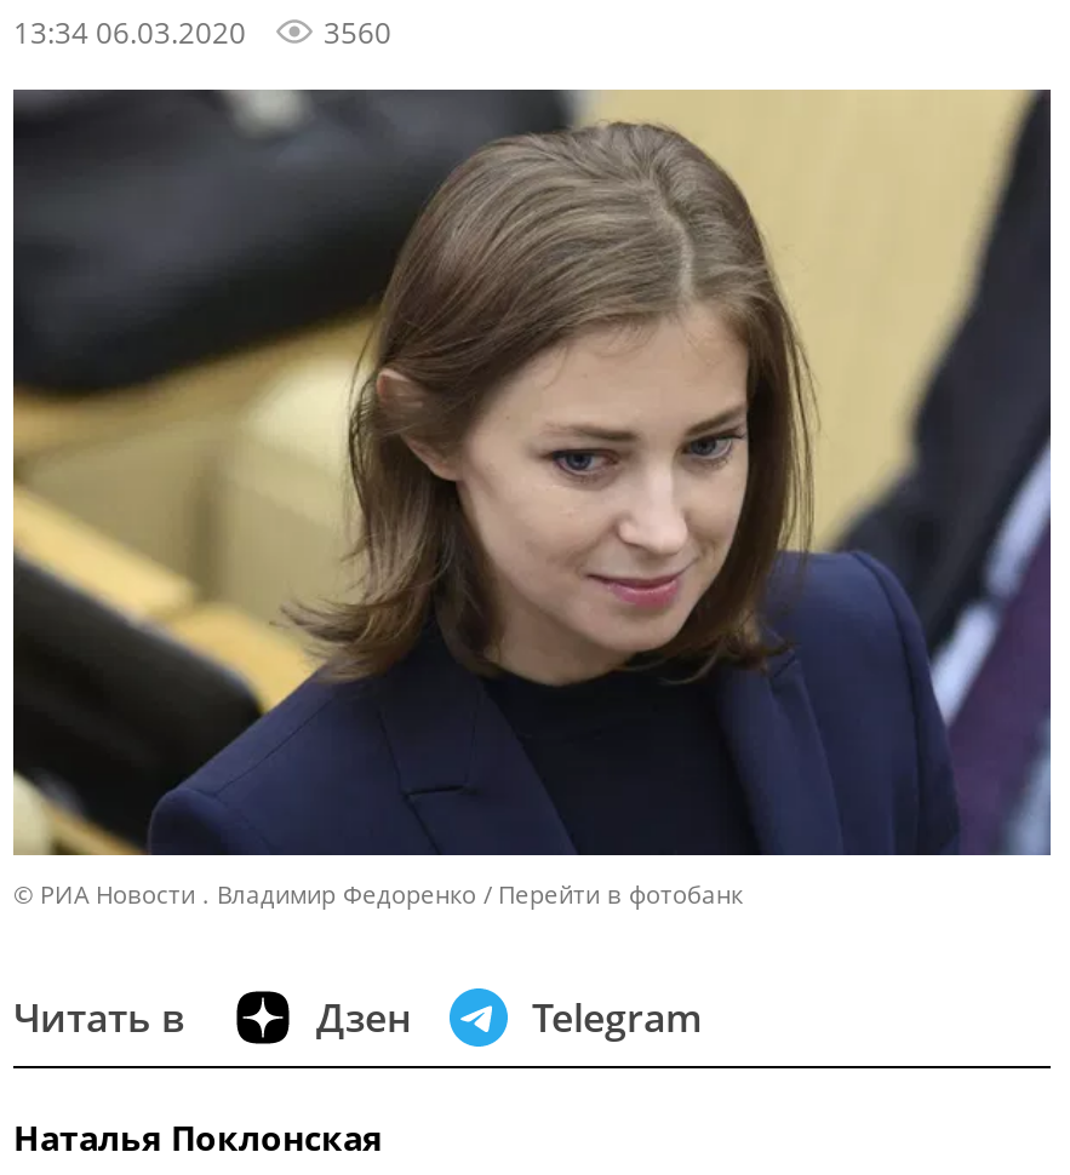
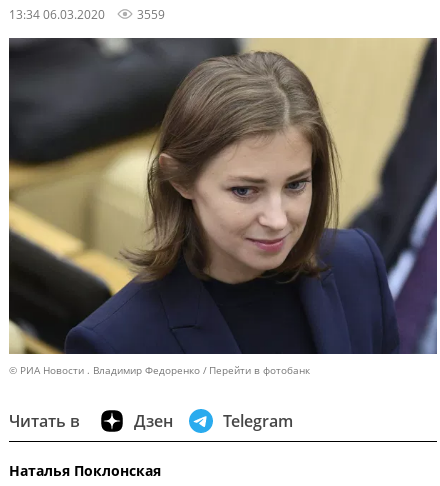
[13,12,391,51] 13:34 06.03.2020 3560 -> [9,6,165,22] 13:34 06.03.2020 3559

